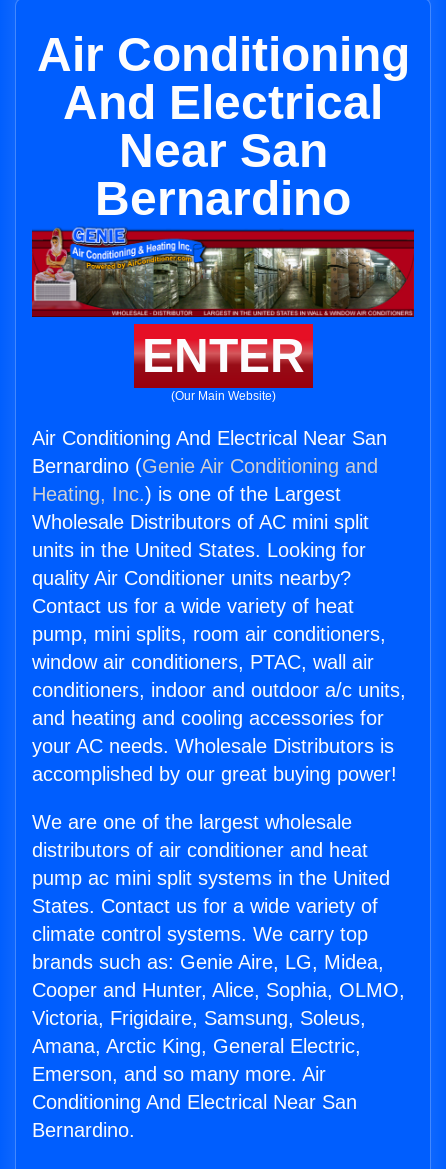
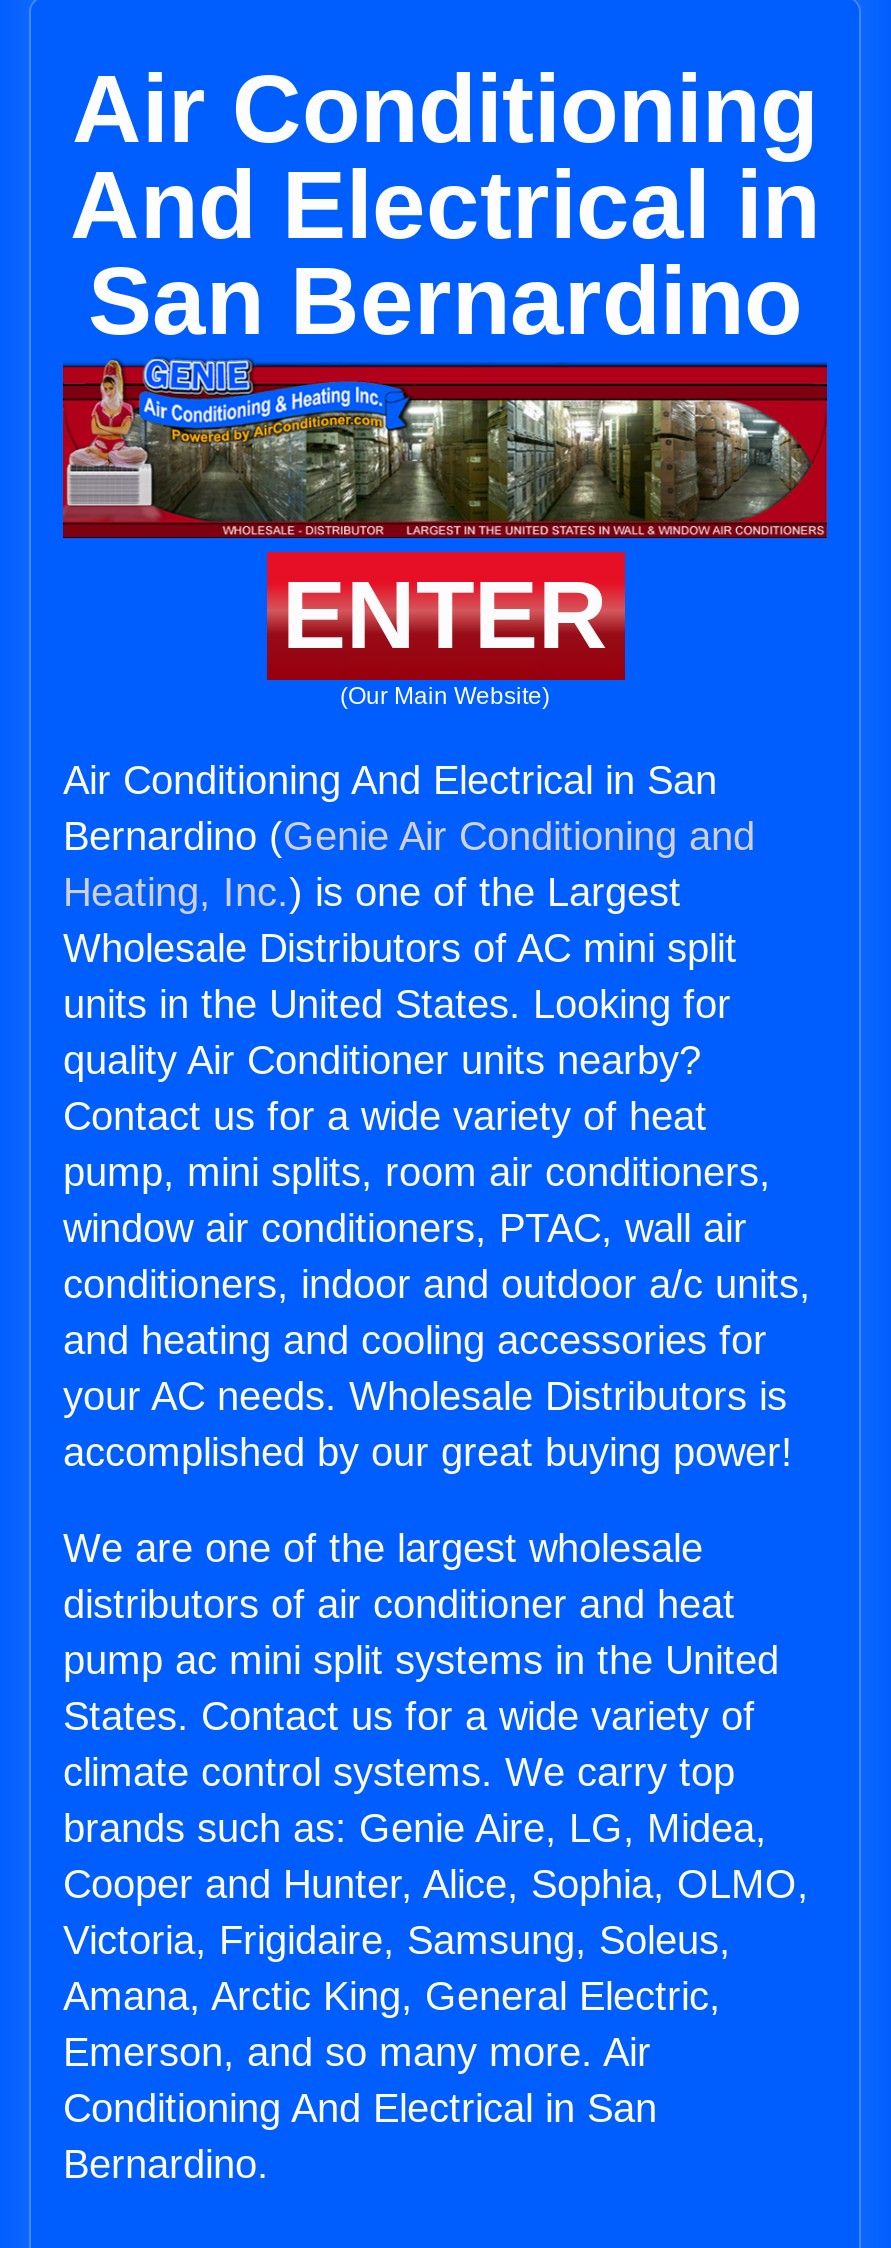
[63,76,383,225] And Electrical | Near San | Bernardino -> [70,152,820,354] And Electrical in | San Bernardino
[32,427,387,449] Air Conditioning And Electrical Near San -> [63,758,717,802] Air Conditioning And Electrical in San
[32,1091,357,1113] Conditioning And Electrical Near San -> [63,2086,657,2130] Conditioning And Electrical in San

